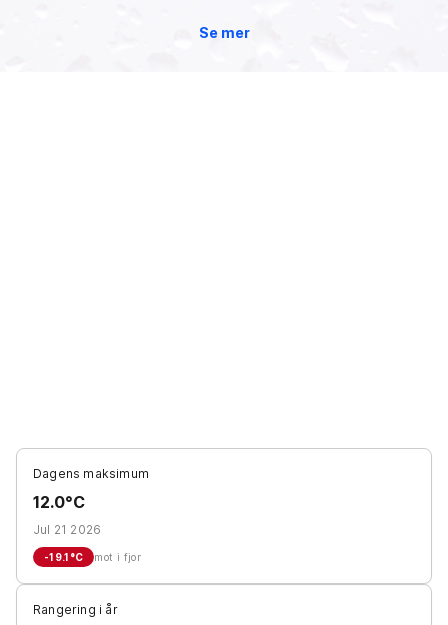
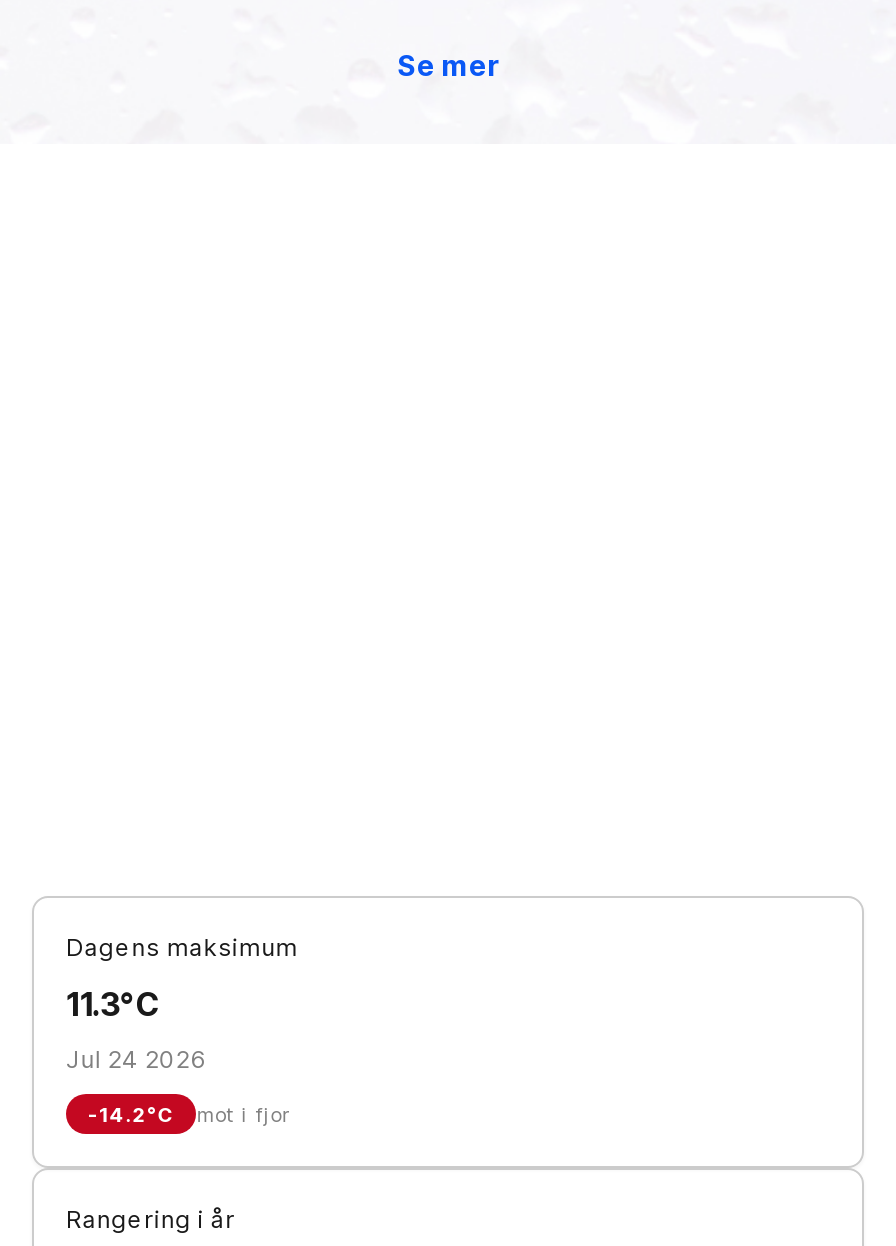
[33,492,84,512] 12.0°C -> [66,984,159,1024] 11.3°C
[33,522,101,537] Jul 21 2026 -> [66,1044,206,1074] Jul 24 2026
[44,551,141,563] -19.1°C mot i fjor -> [88,1102,290,1126] -14.2°C mot i fjor

